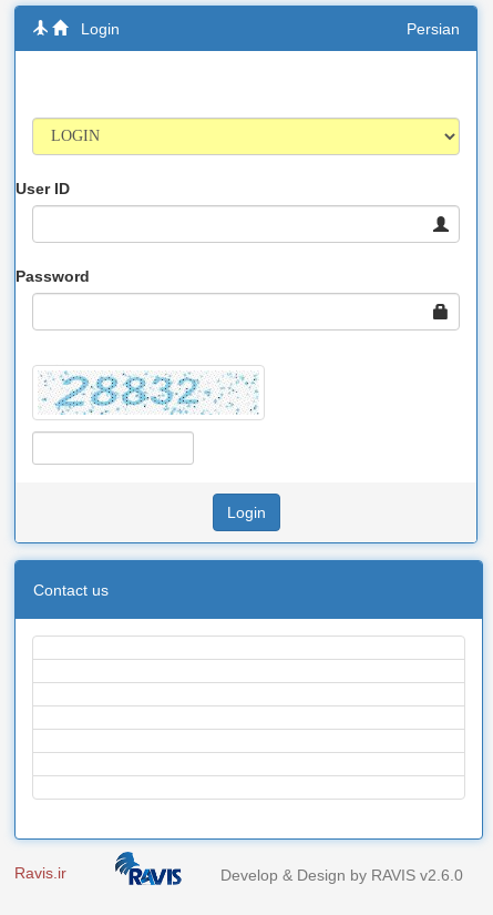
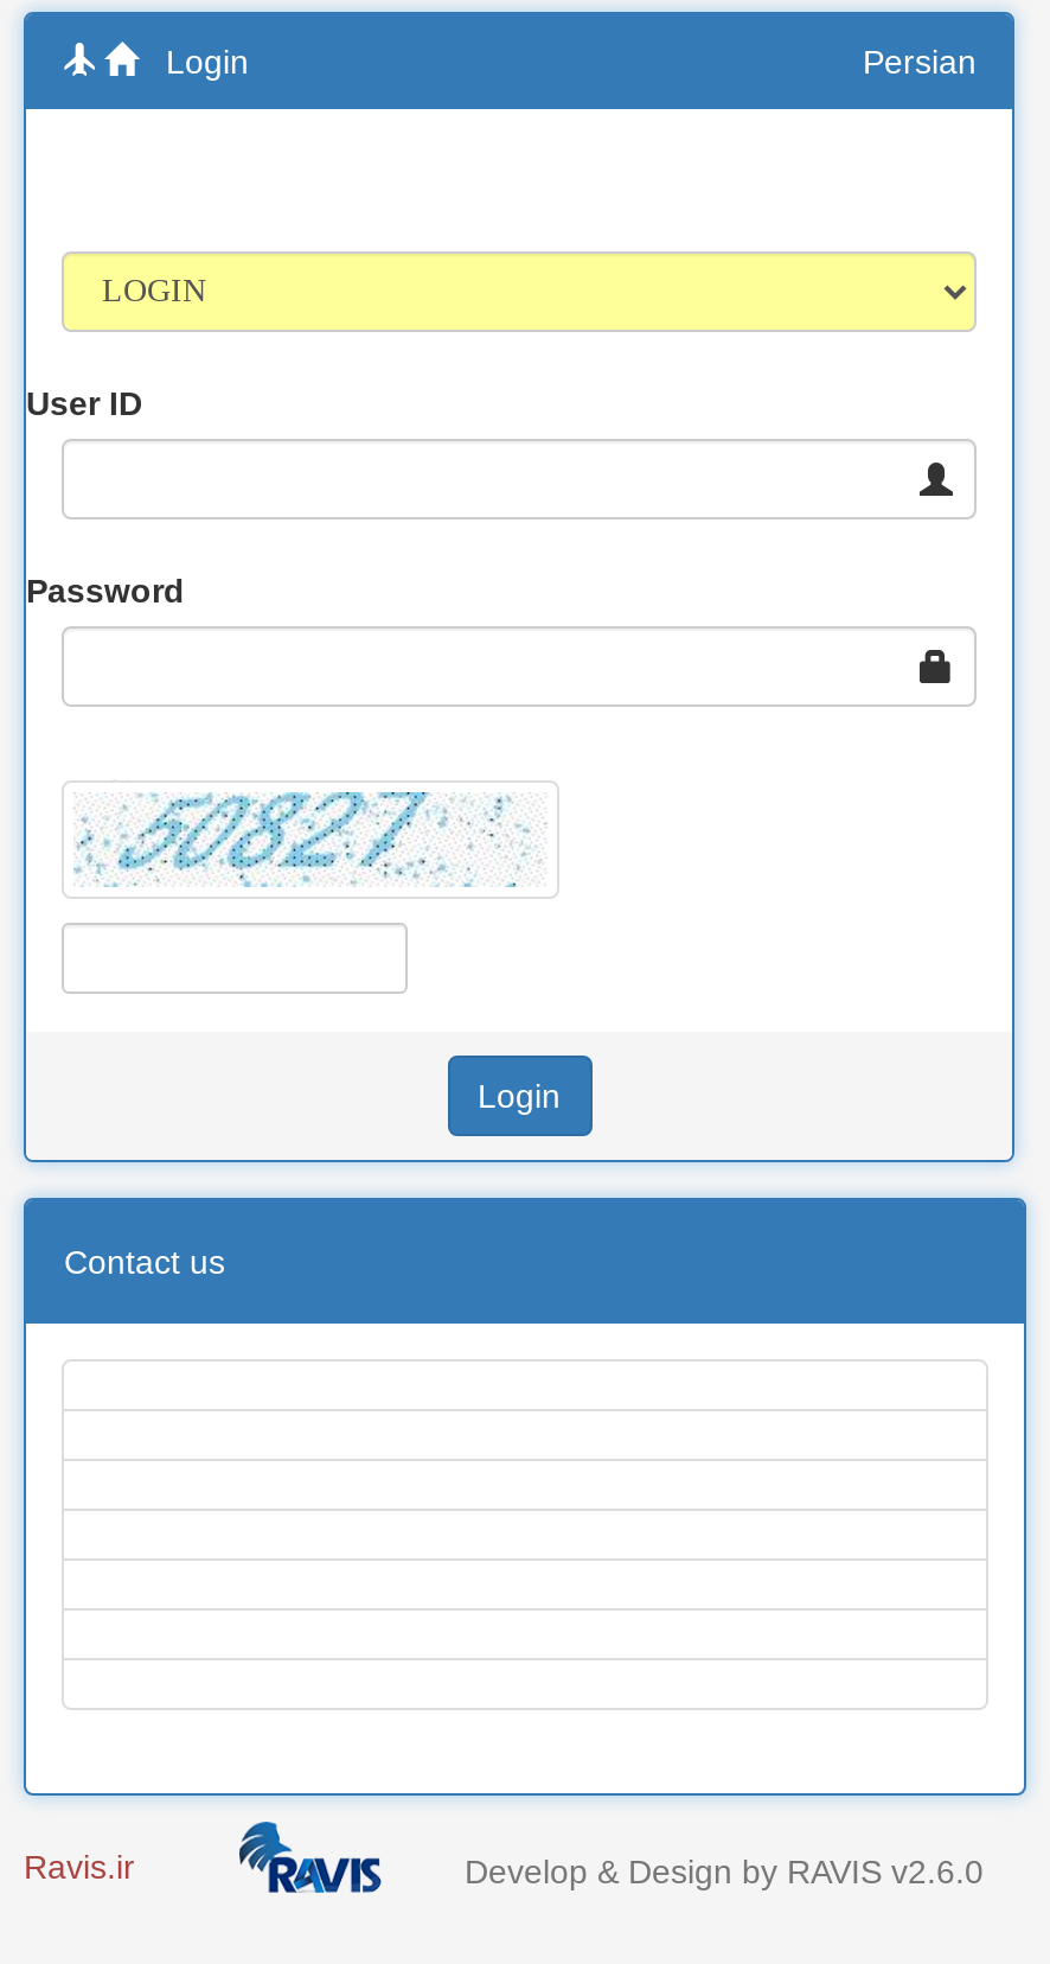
[41,370,258,415] [image] -> [76,790,543,887] [image]

